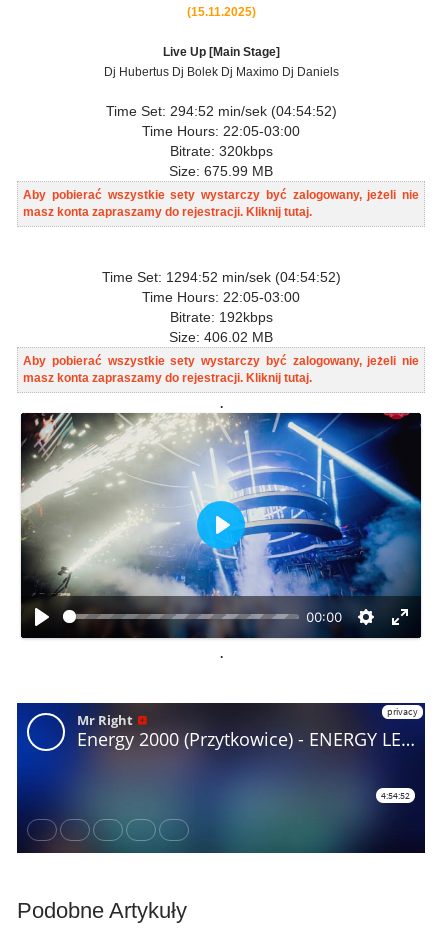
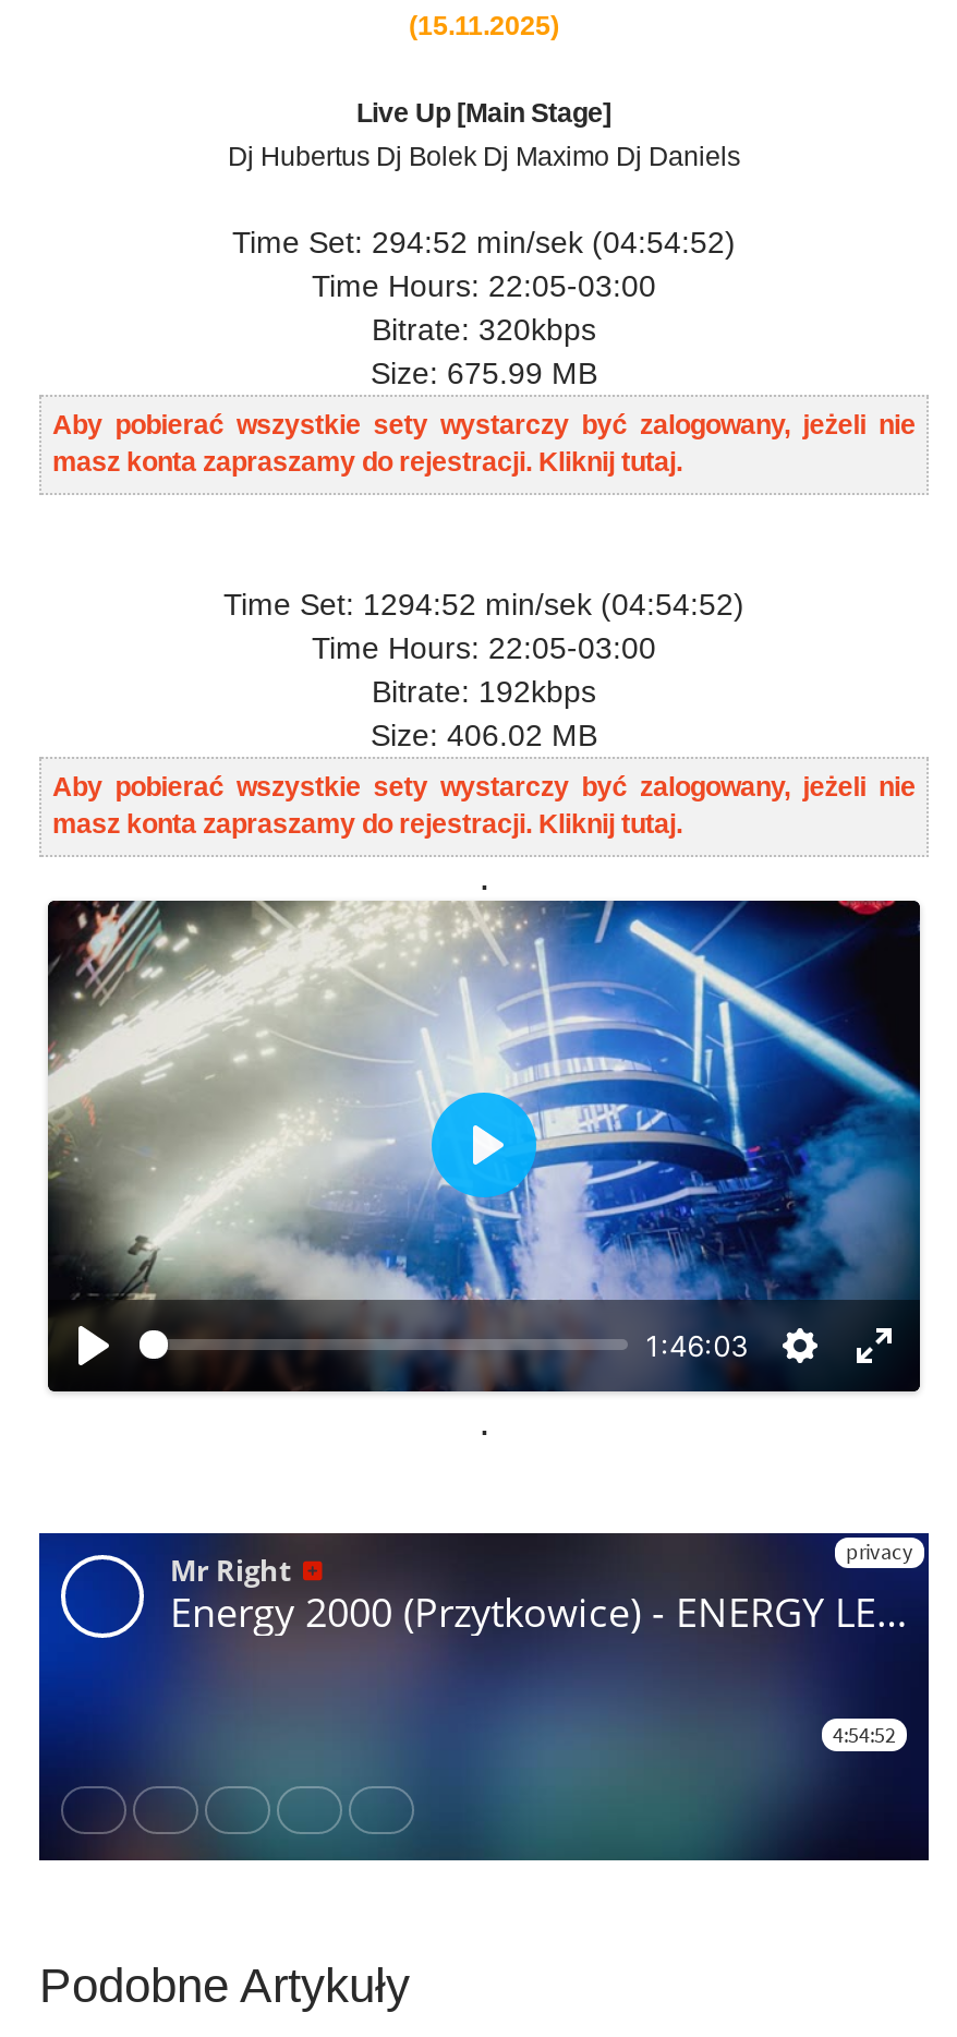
[306,608,342,624] 00:00 -> [643,1327,748,1362] 1:46:03

